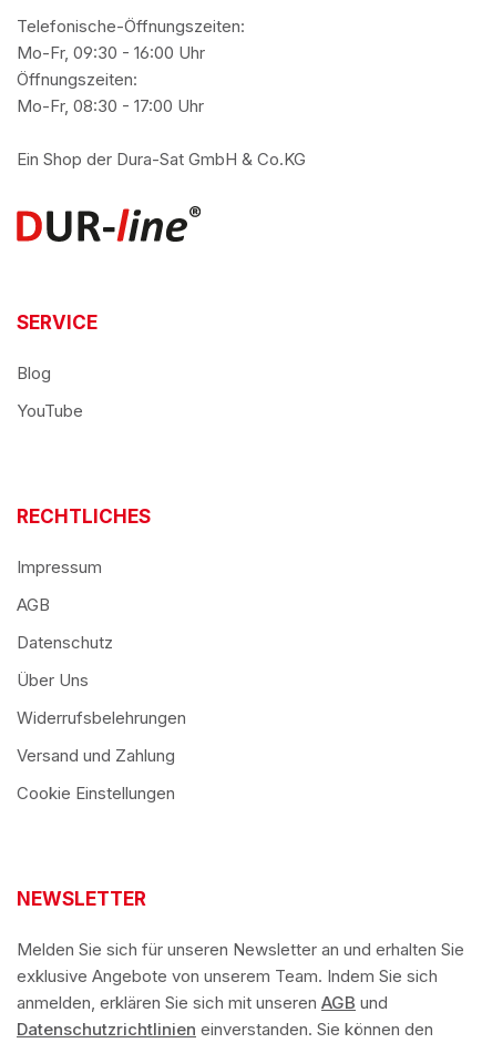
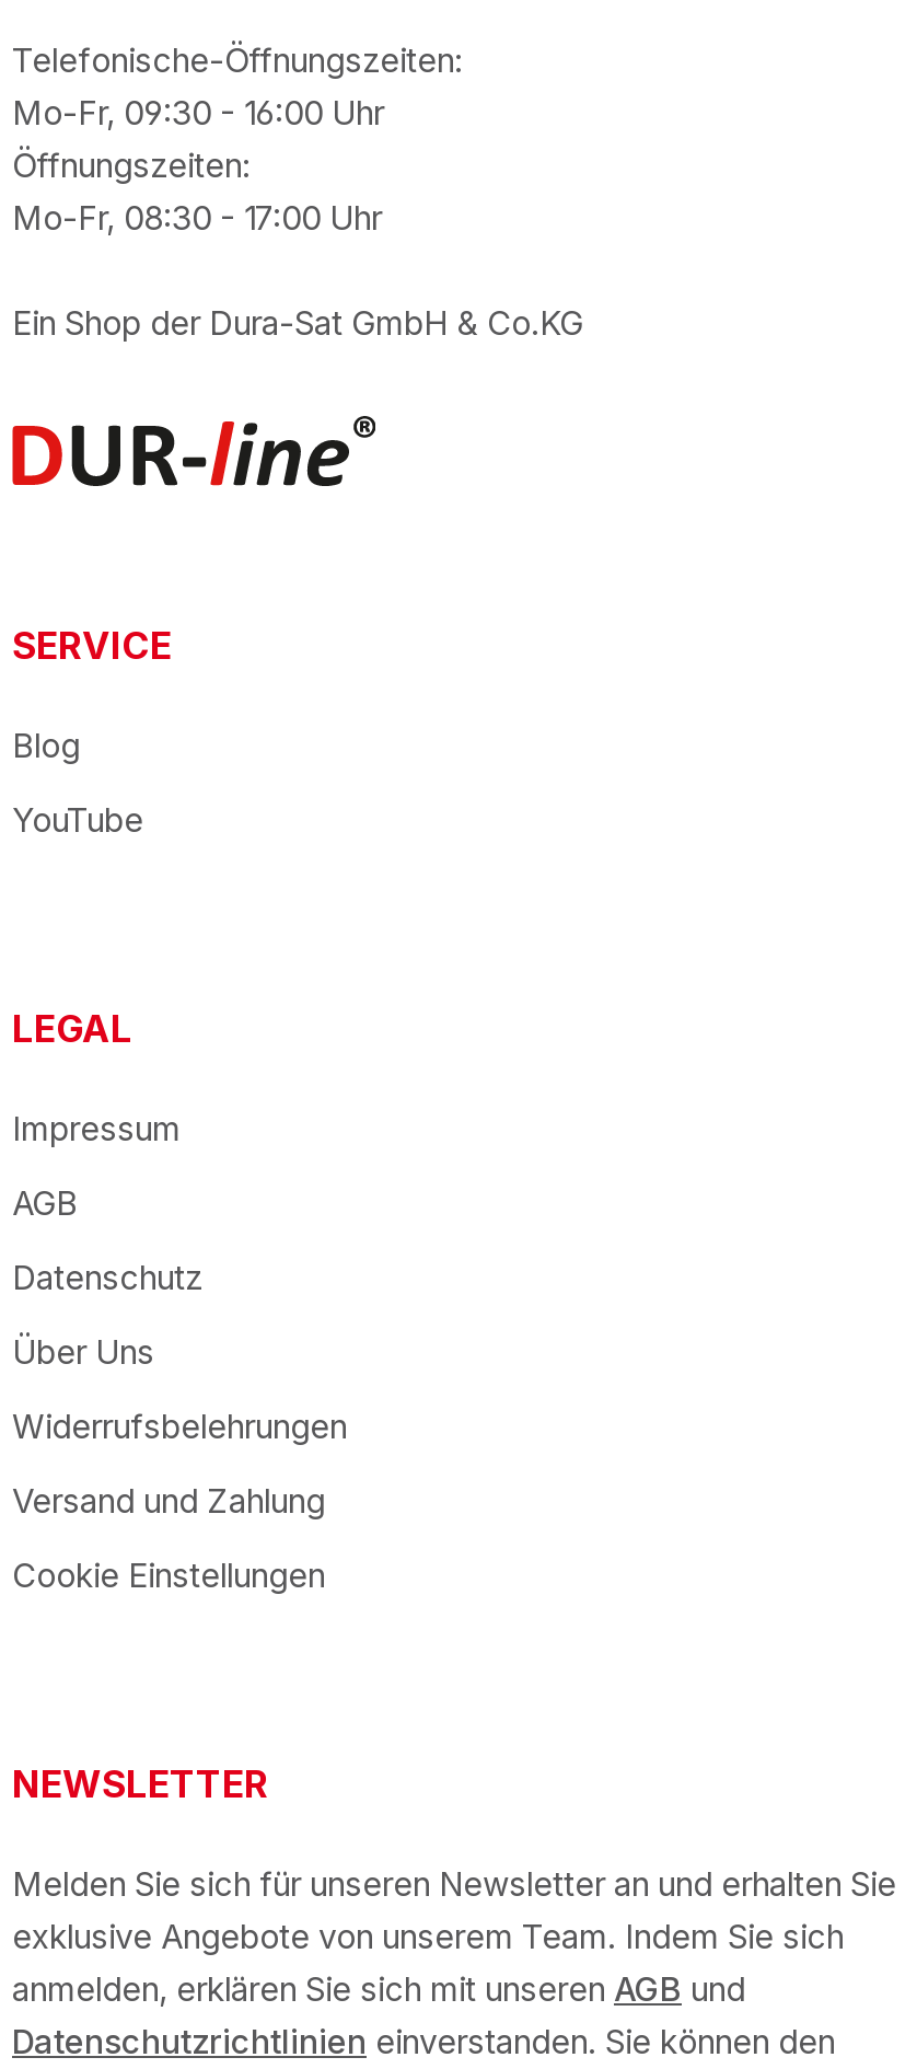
[17,505,151,528] RECHTLICHES -> [12,1007,132,1051] LEGAL

